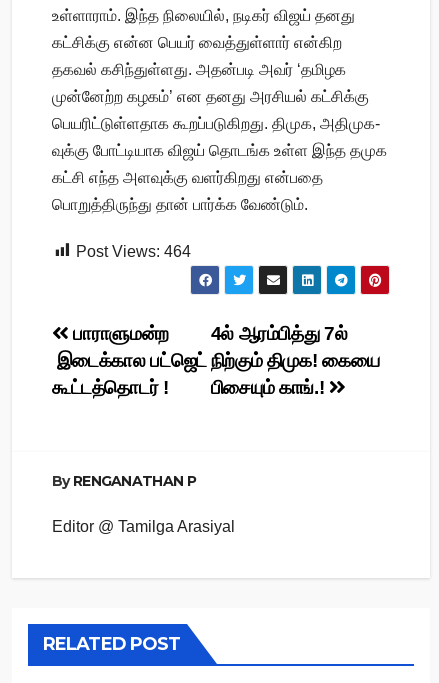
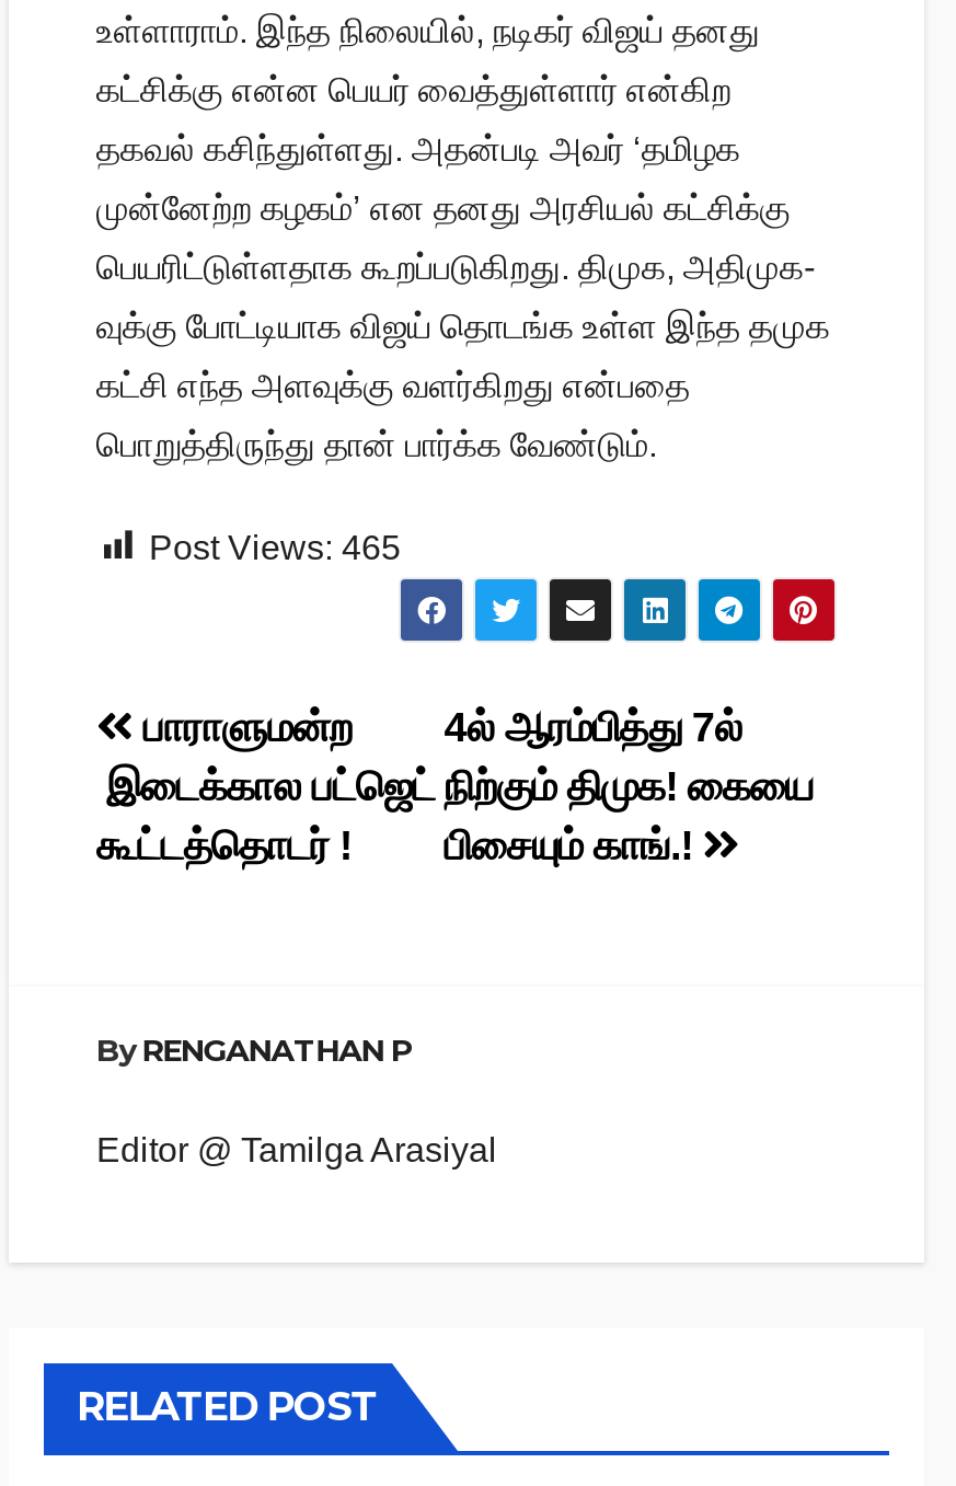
[76,243,191,260] Post Views: 464 -> [149,528,401,565] Post Views: 465

